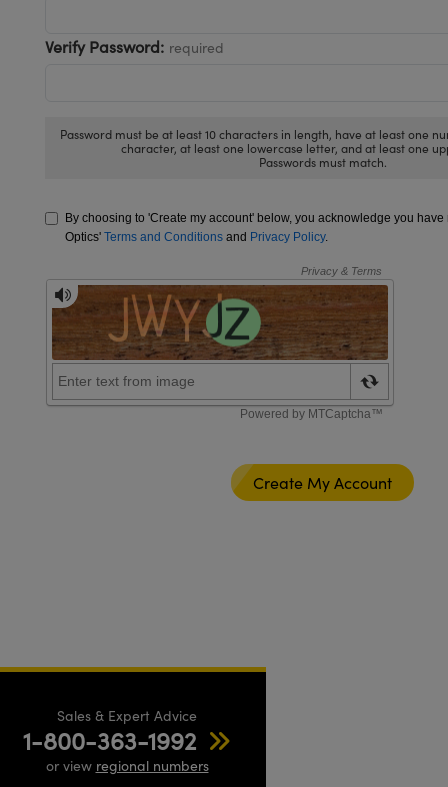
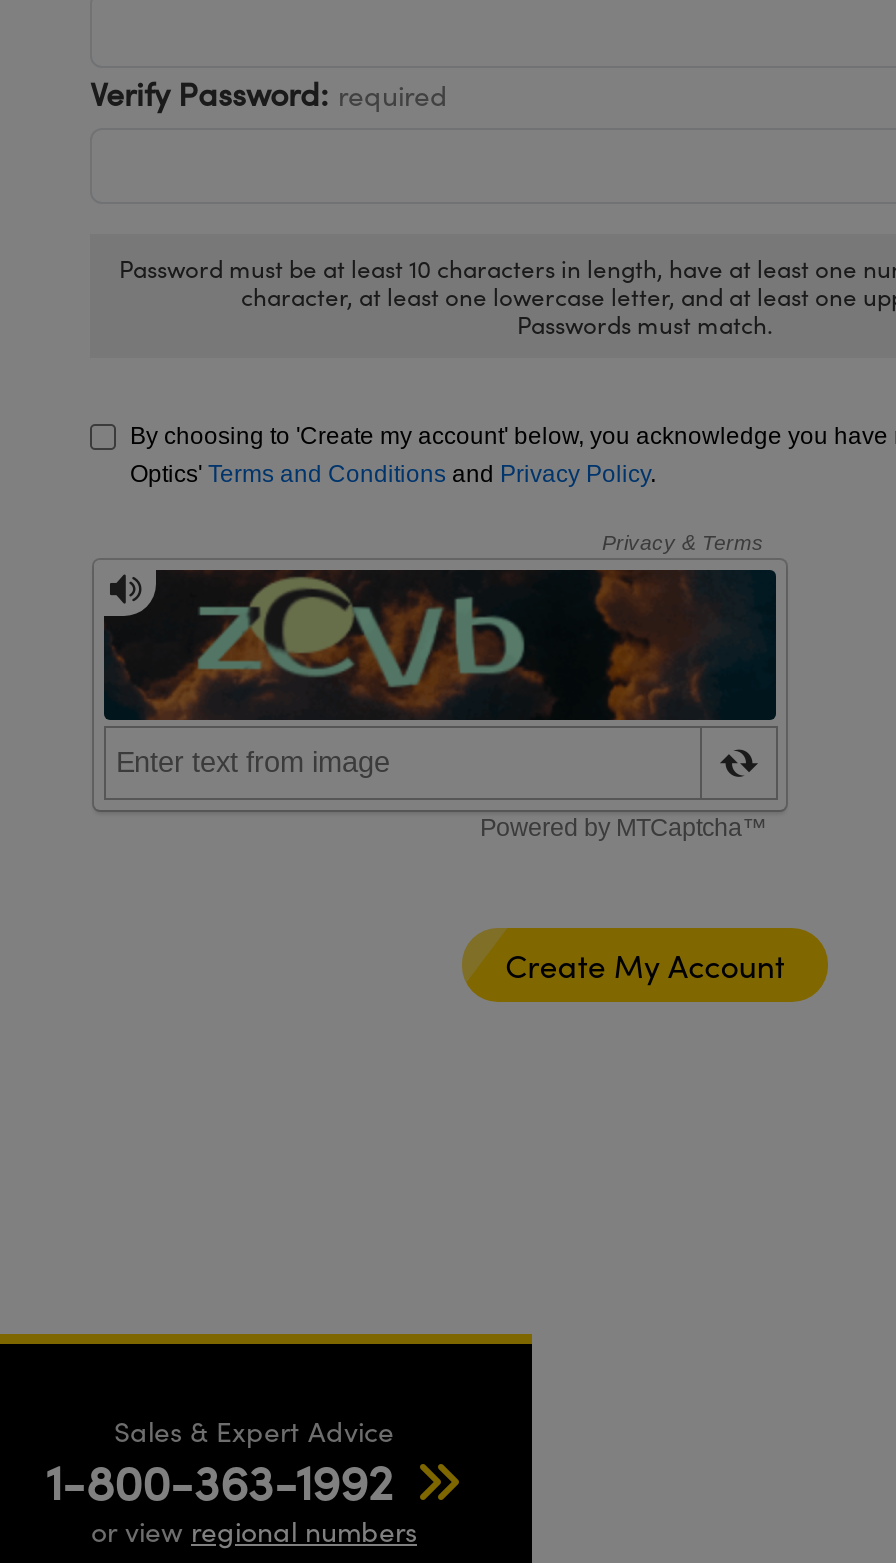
[51,284,389,361] [image] -> [102,568,778,722] [image]

